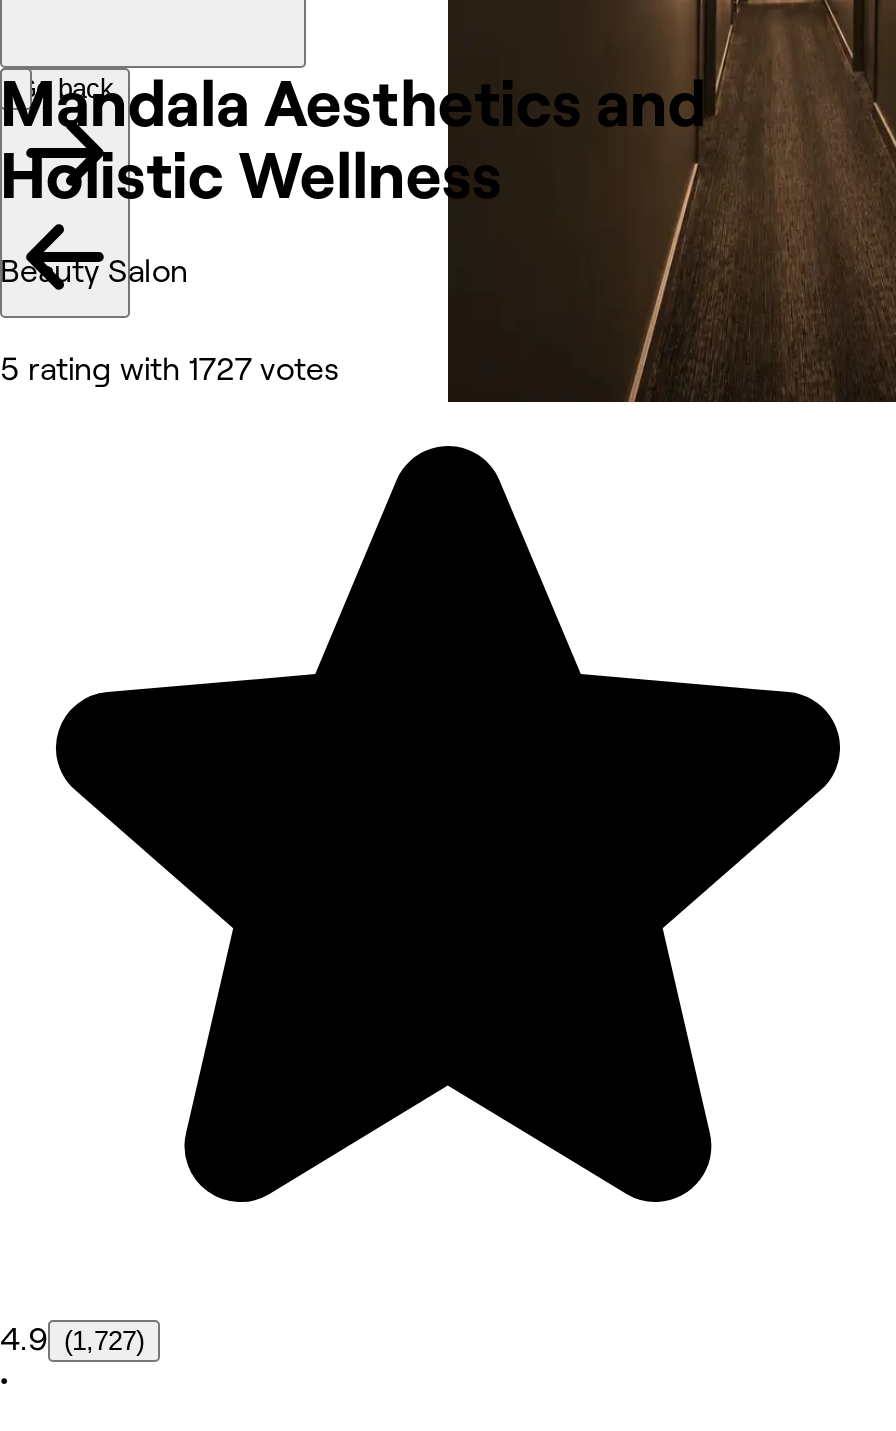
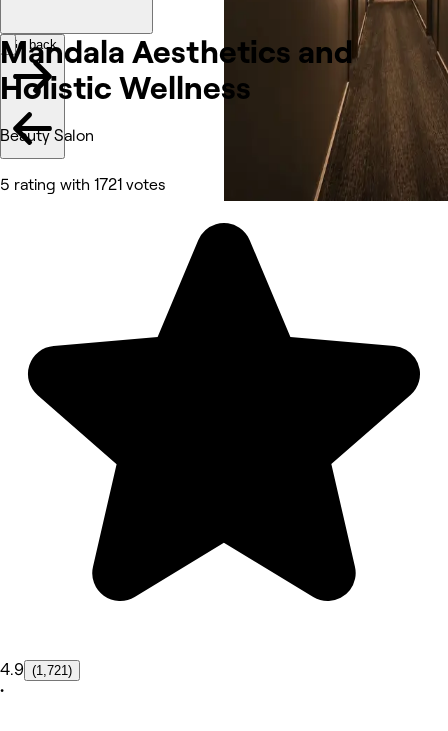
[0,353,340,387] 5 rating with 1727 votes -> [0,176,166,193] 5 rating with 1721 votes
[0,1323,144,1357] 4.9 (1,727) -> [0,661,72,678] 4.9 (1,721)

